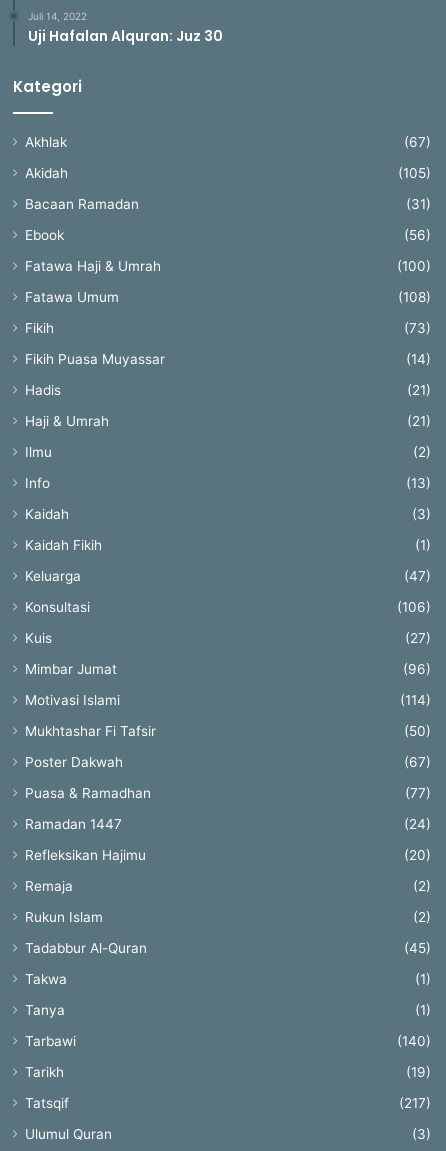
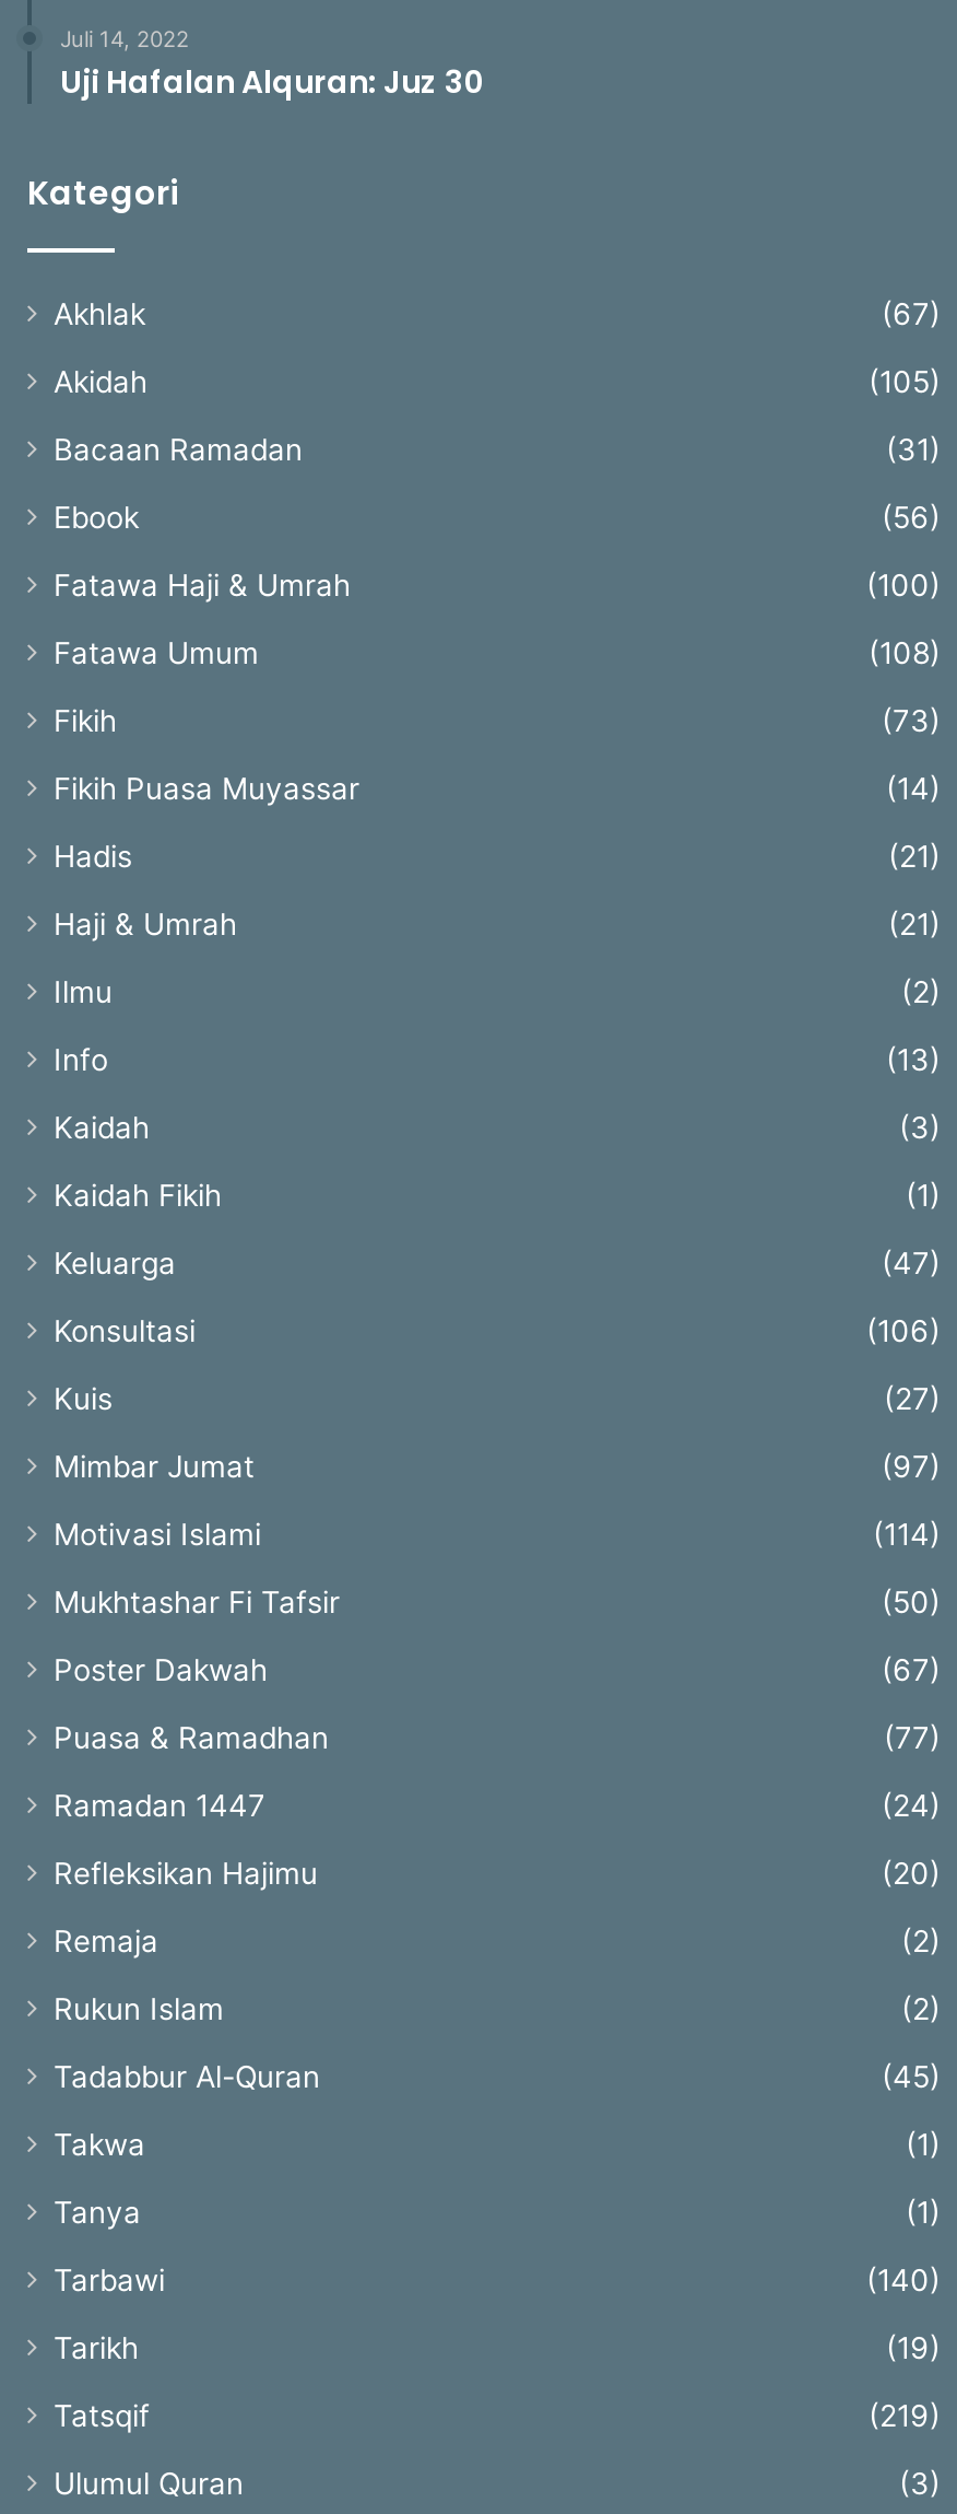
[403,661,431,677] (96) -> [882,1448,941,1483] (97)
[399,1095,431,1111] (217) -> [869,2397,941,2432] (219)

